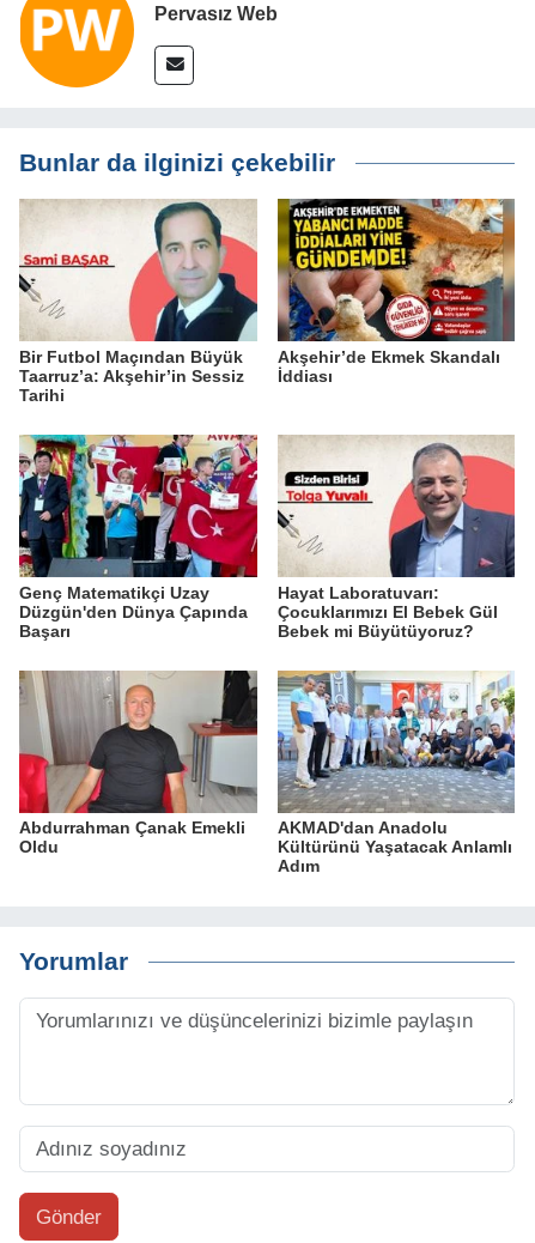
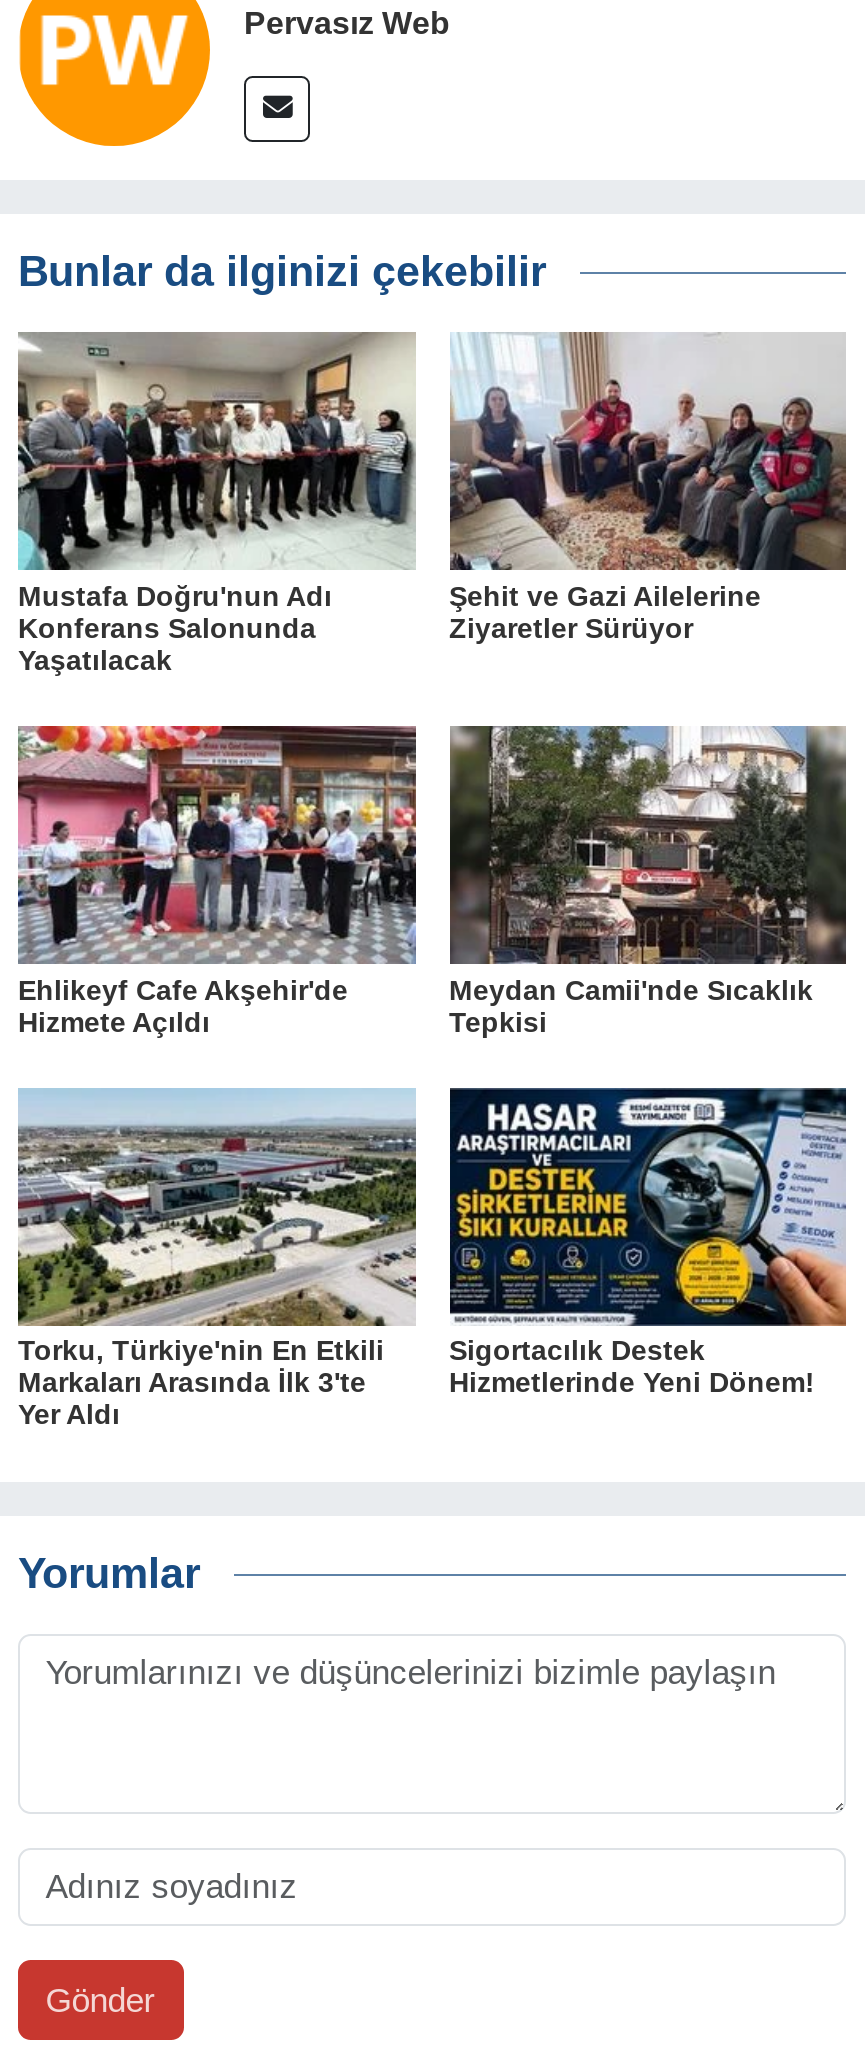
[19,200,257,404] [image] | Bir Futbol Maçından Büyük | Taarruz’a: Akşehir’in Sessiz | Tarihi -> [16,332,416,675] [image] | Mustafa Doğru'nun Adı | Konferans Salonunda | Yaşatılacak
[276,198,515,385] [image] | Akşehir’de Ekmek Skandalı | İddiası -> [449,330,846,643] [image] | Şehit ve Gazi Ailelerine | Ziyaretler Sürüyor
[18,433,259,640] [image] | Genç Matematikçi Uzay | Düzgün'den Dünya Çapında | Başarı -> [18,724,418,1037] [image] | Ehlikeyf Cafe Akşehir'de | Hizmete Açıldı
[277,435,516,640] [image] | Hayat Laboratuvarı: | Çocuklarımızı El Bebek Gül | Bebek mi Büyütüyoruz? -> [448,726,848,1037] [image] | Meydan Camii'nde Sıcaklık | Tepkisi
[18,669,256,857] [image] | Abdurrahman Çanak Emekli | Oldu -> [16,1088,416,1431] [image] | Torku, Türkiye'nin En Etkili | Markaları Arasında İlk 3'te | Yer Aldı
[276,669,515,876] [image] | AKMAD'dan Anadolu | Kültürünü Yaşatacak Anlamlı | Adım -> [448,1086,848,1399] [image] | Sigortacılık Destek | Hizmetlerinde Yeni Dönem!

